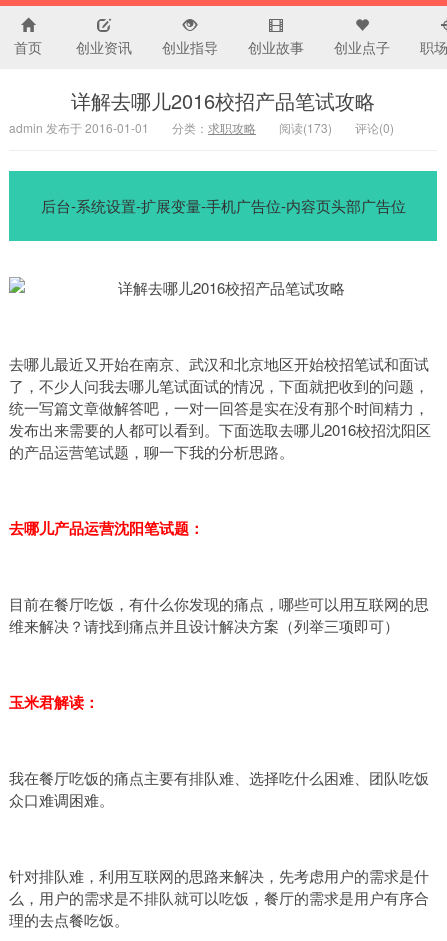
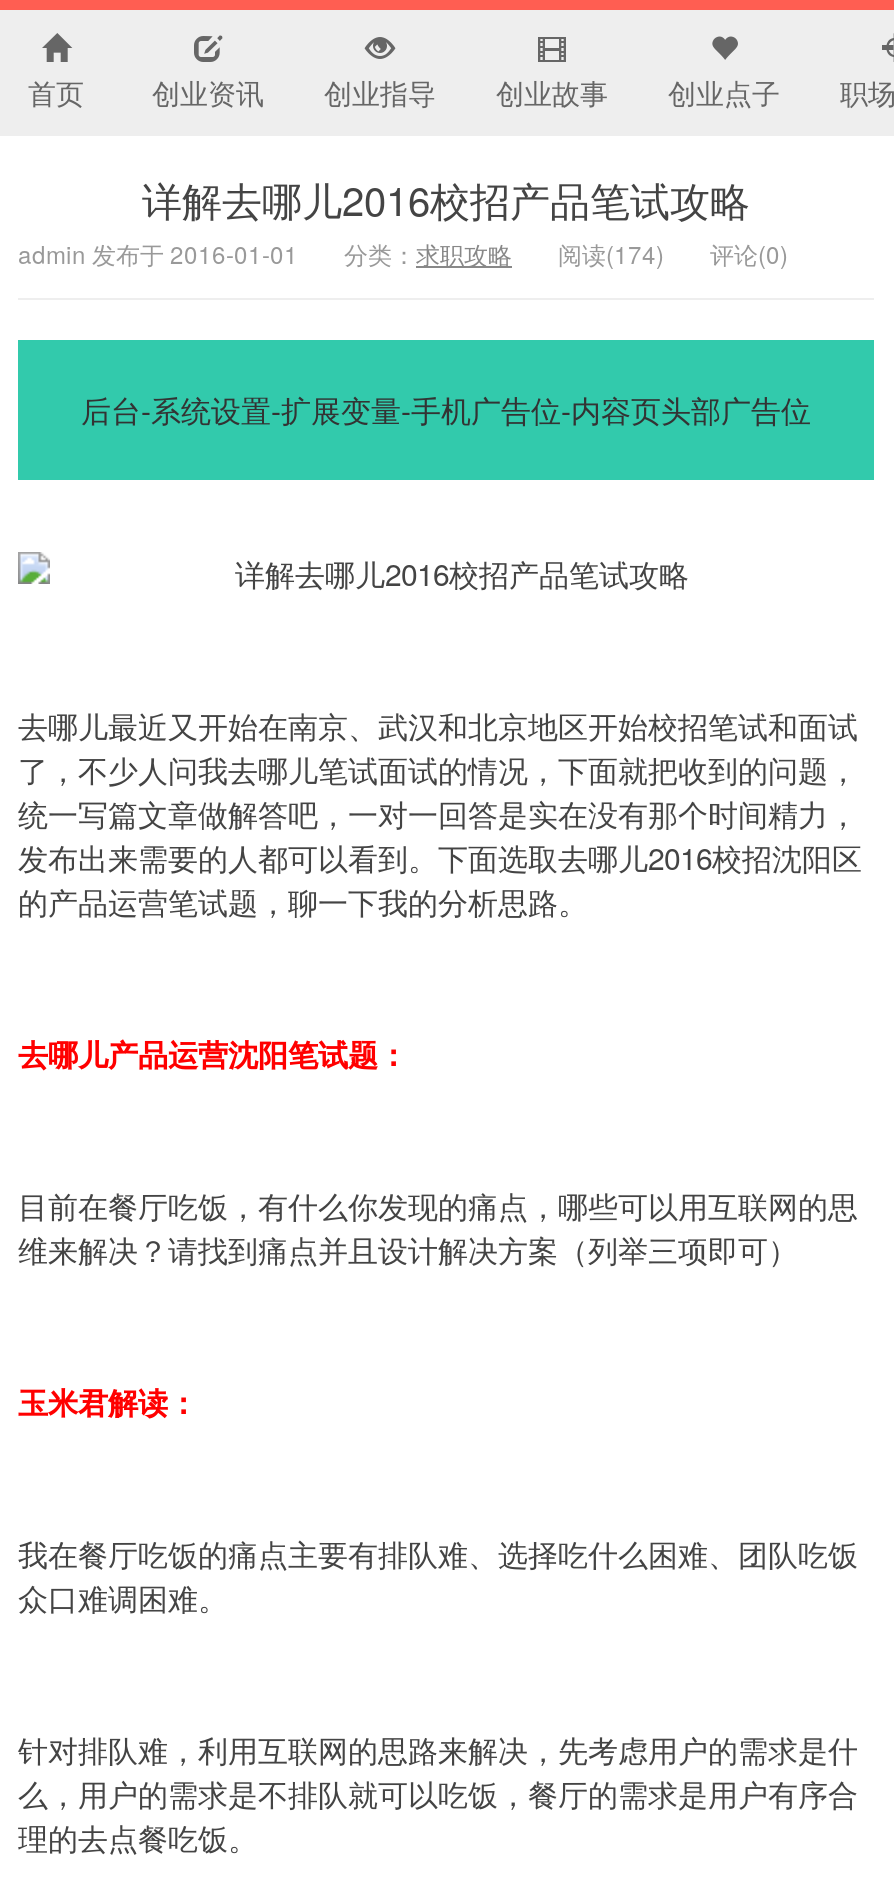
[279,119,332,136] 阅读(173) -> [558,236,664,270] 阅读(174)

